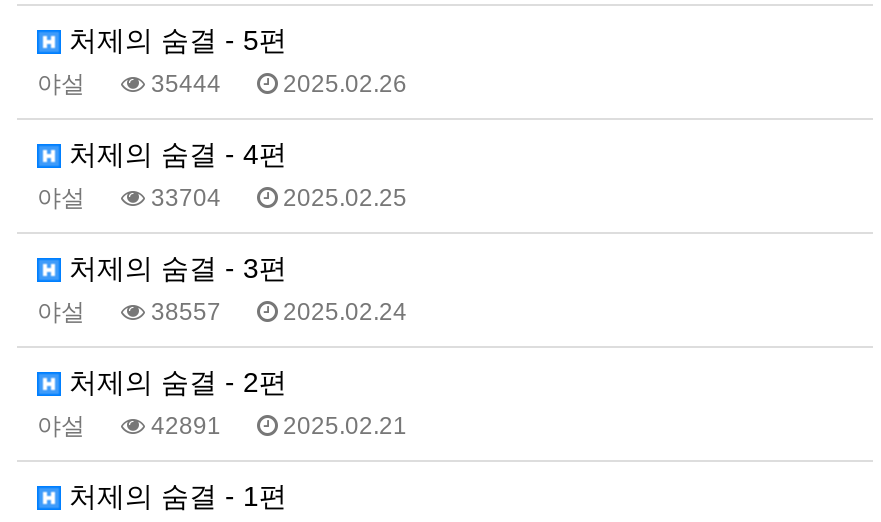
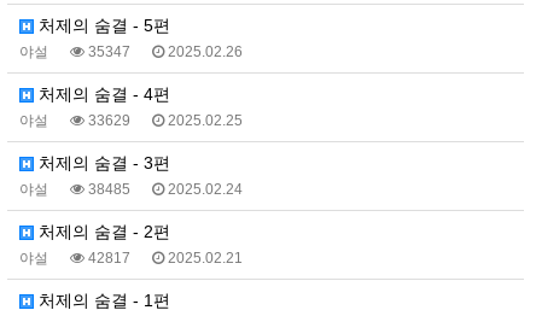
[145,70,407,98] 35444 2025.02.26 -> [85,43,243,60] 35347 2025.02.26
[145,184,407,212] 33704 2025.02.25 -> [85,112,243,129] 33629 2025.02.25
[145,298,407,326] 38557 2025.02.24 -> [85,181,243,198] 38485 2025.02.24
[145,412,407,440] 42891 2025.02.21 -> [85,250,243,266] 42817 2025.02.21

